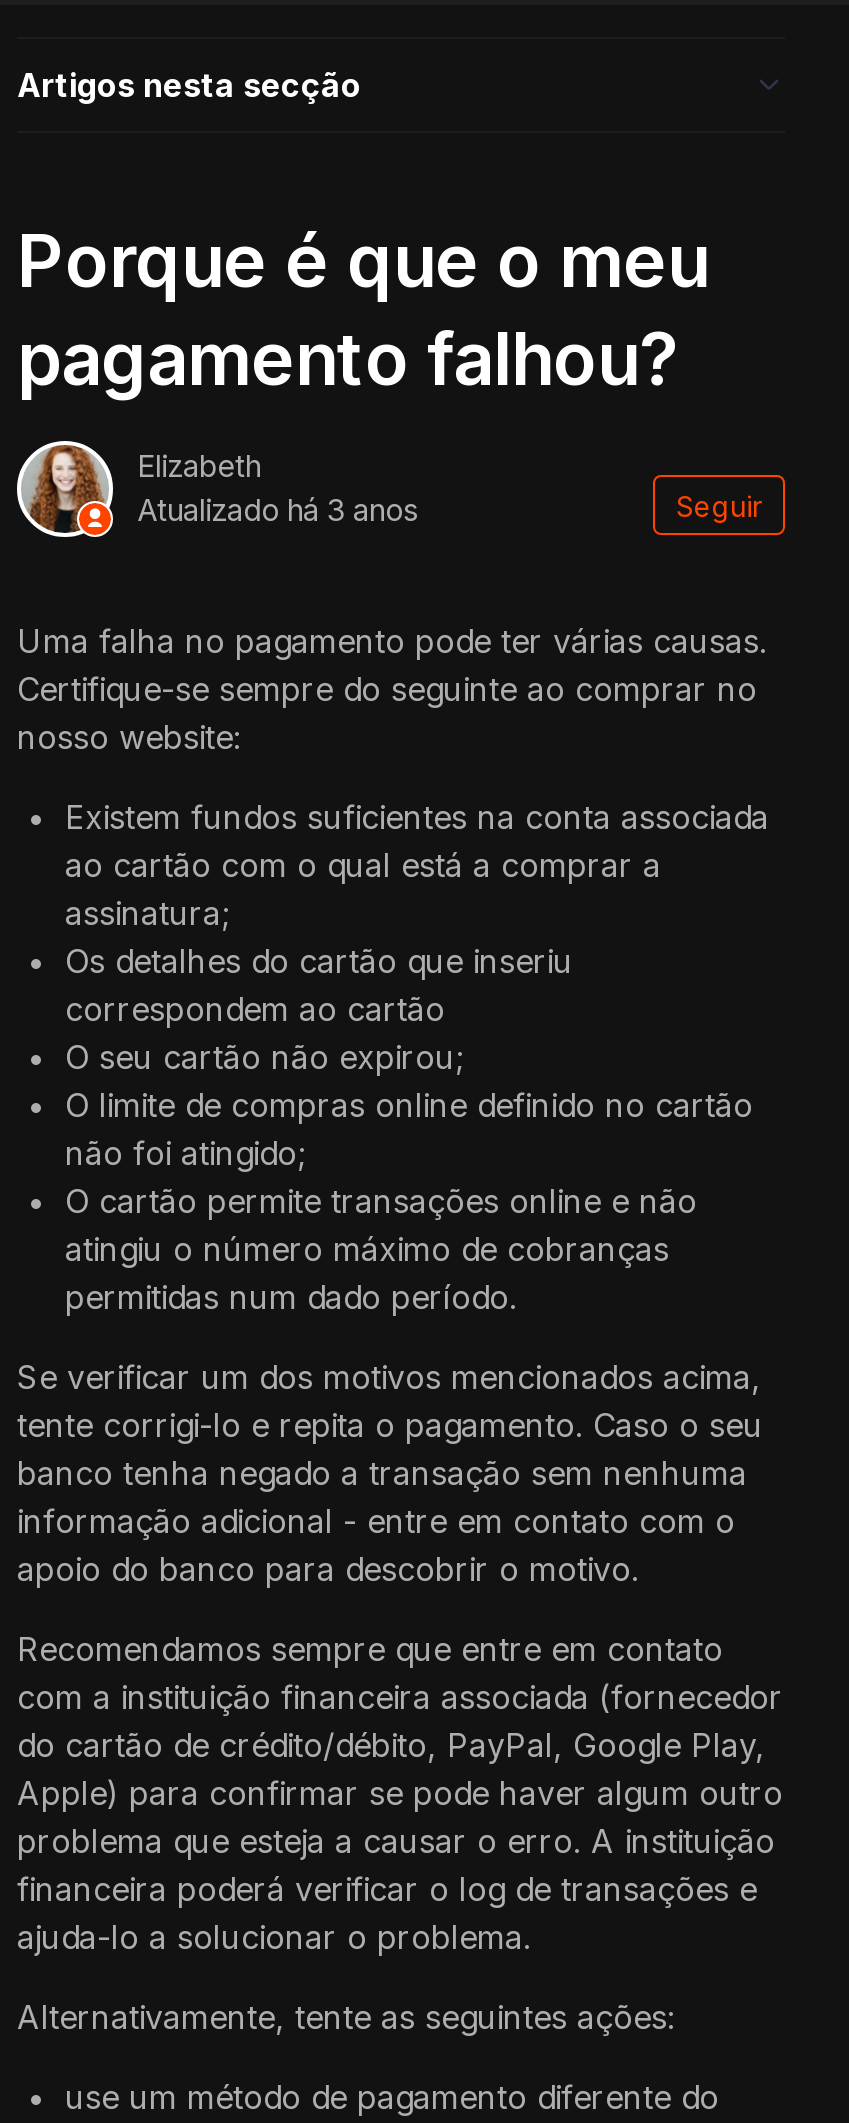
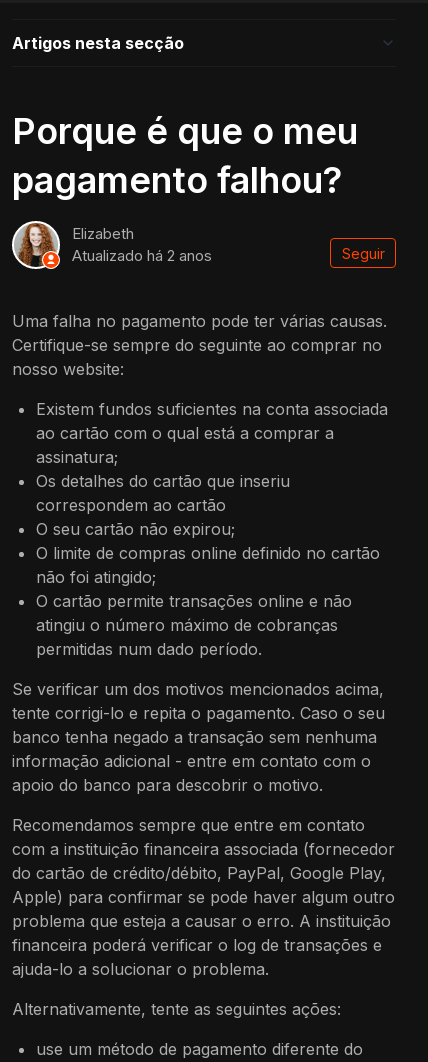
[137,491,419,529] Atualizado há 3 anos -> [72,246,212,265] Atualizado há 2 anos

